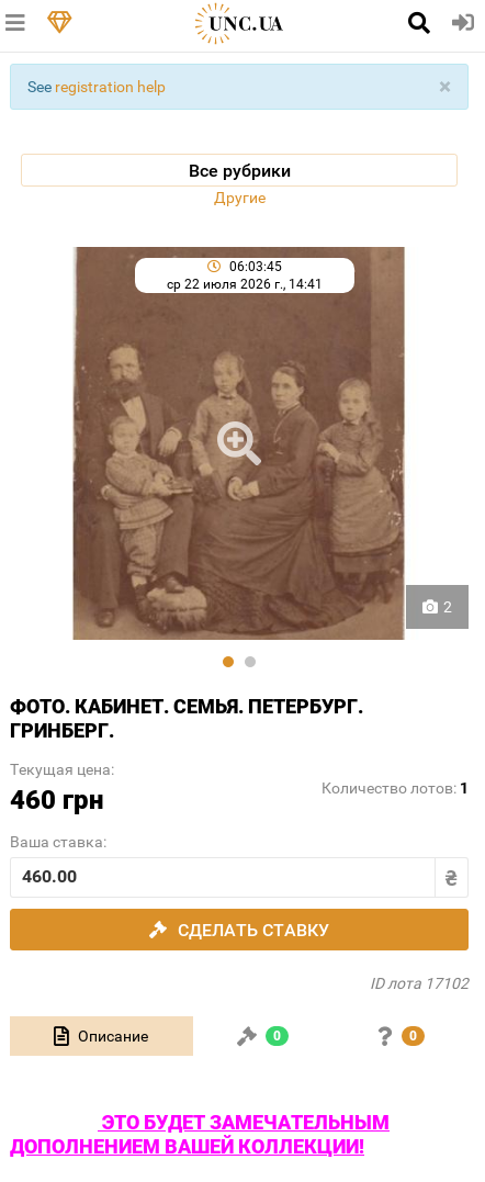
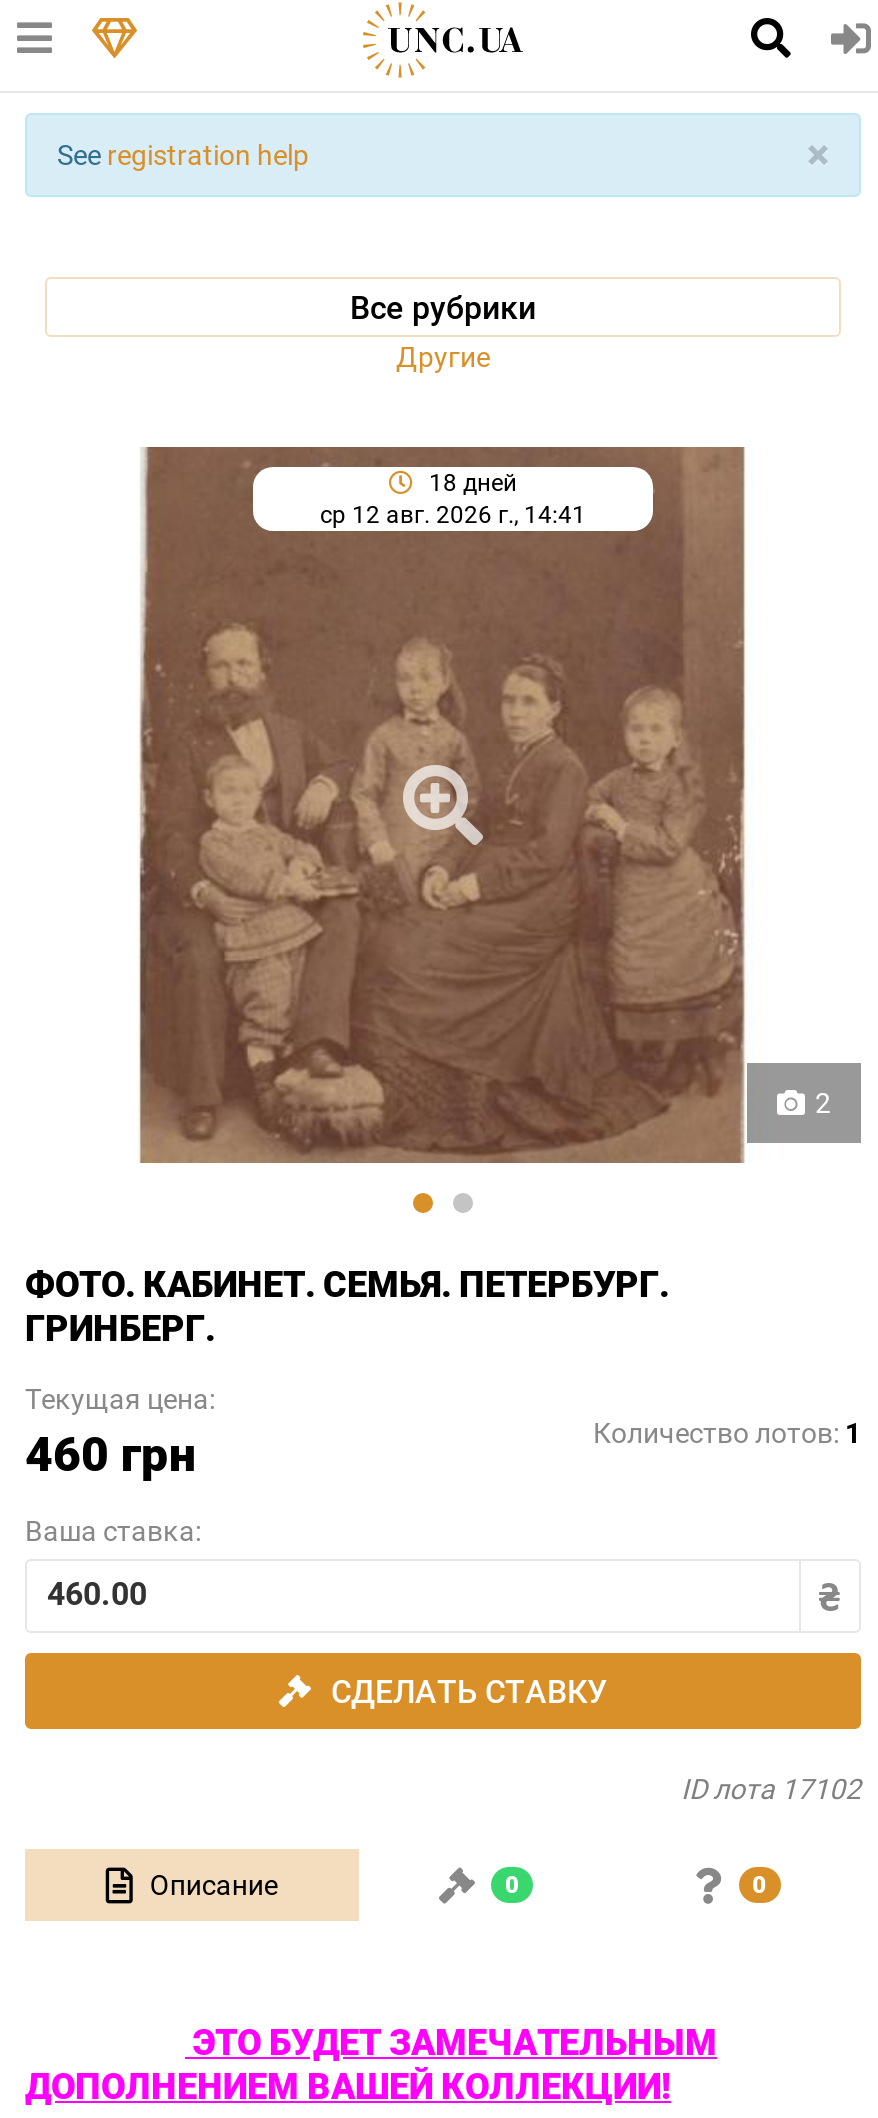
[167,259,323,292] 06:03:45 | ср 22 июля 2026 г., 14:41 -> [320,469,586,529] 18 дней | ср 12 авг. 2026 г., 14:41

